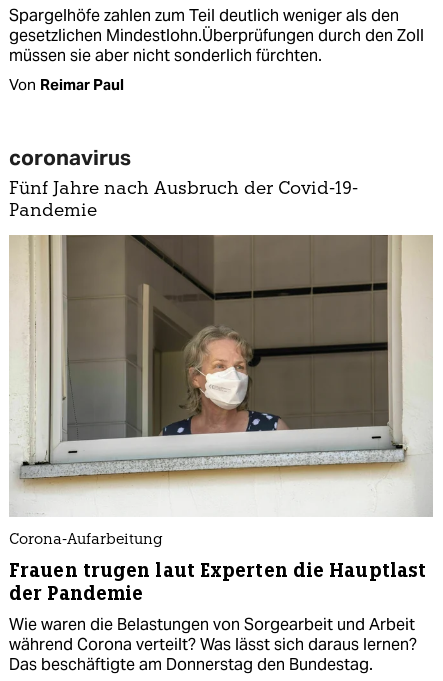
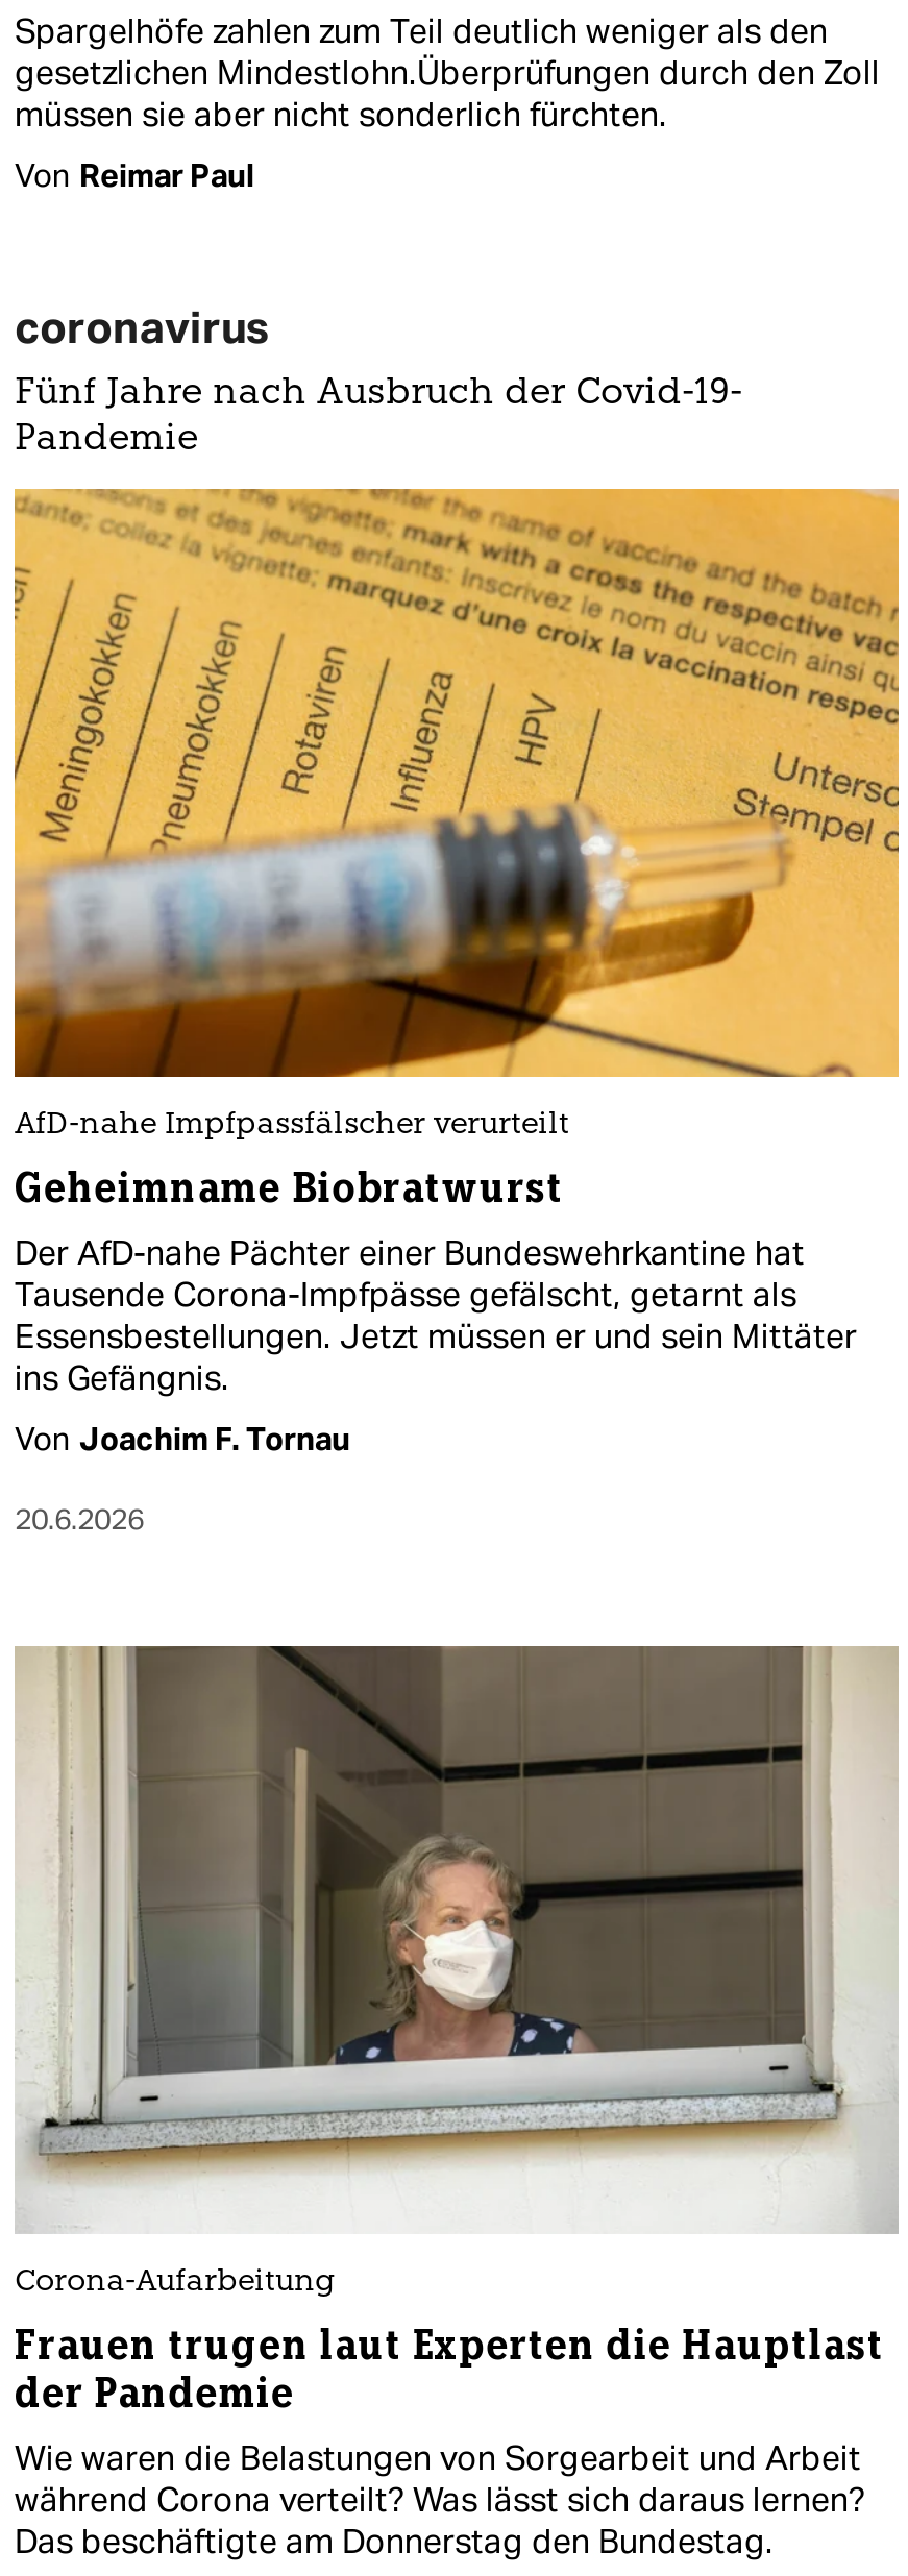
none -> [13,488,899,1539] [image] | AfD-nahe Impfpassfälscher verurteilt | Geheimname Biobratwurst | Der AfD-nahe Pächter einer Bundeswehrkantine hat | Tausende Corona-Impfpässe gefälscht, getarnt als | Essensbestellungen. Jetzt müssen er und sein Mittäter | ins Gefängnis. | Von Joachim F. Tornau | 20.6.2026

